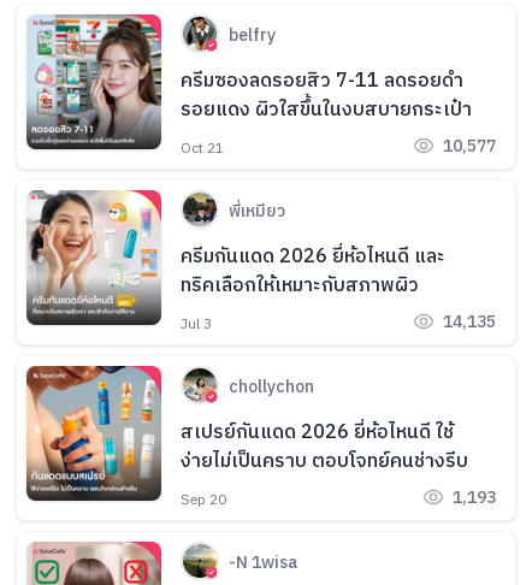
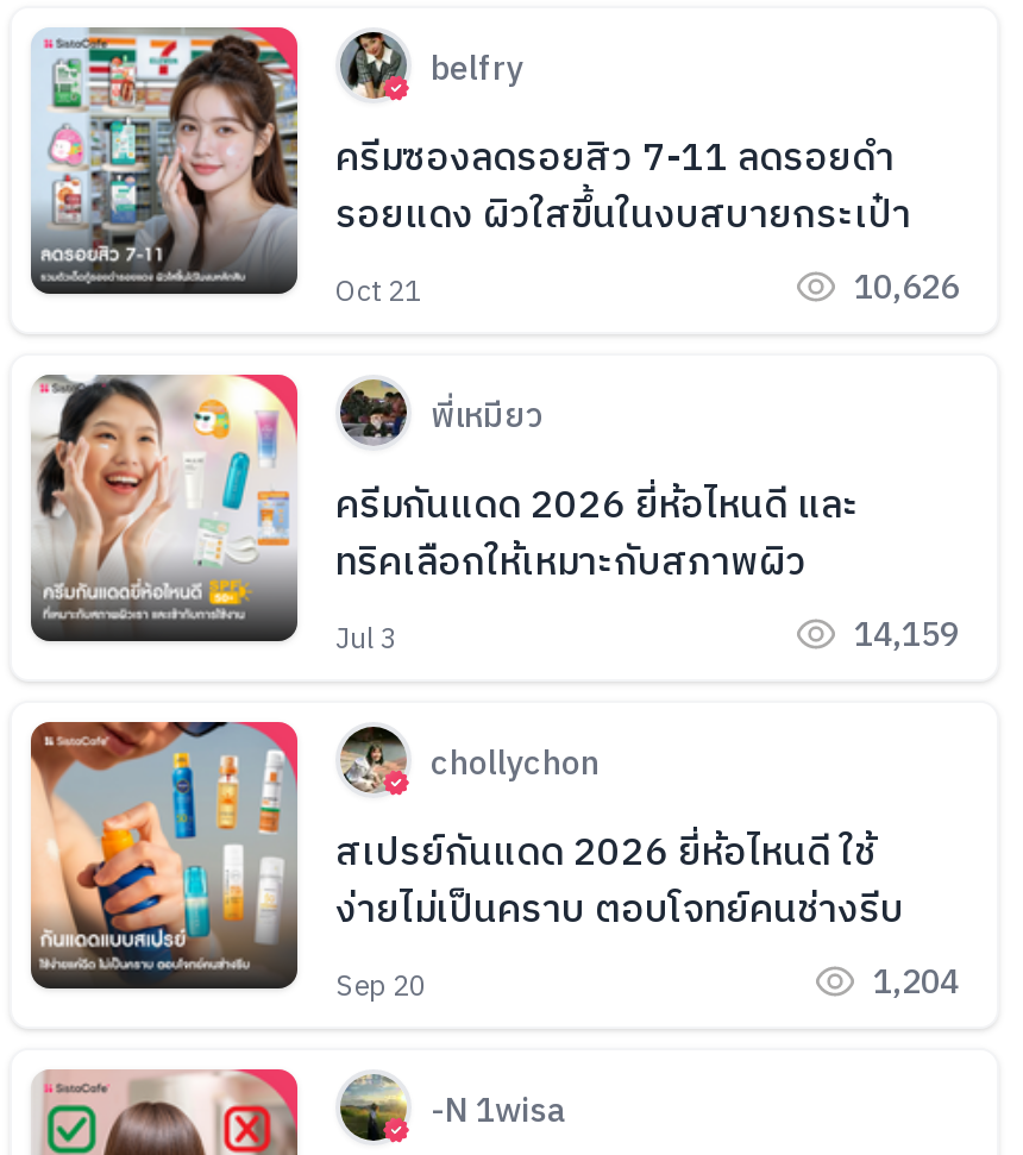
[443,132,496,160] 10,577 -> [854,260,959,314] 10,626
[443,308,496,335] 14,135 -> [854,607,959,662] 14,159
[453,483,496,511] 1,193 -> [873,954,959,1009] 1,204

